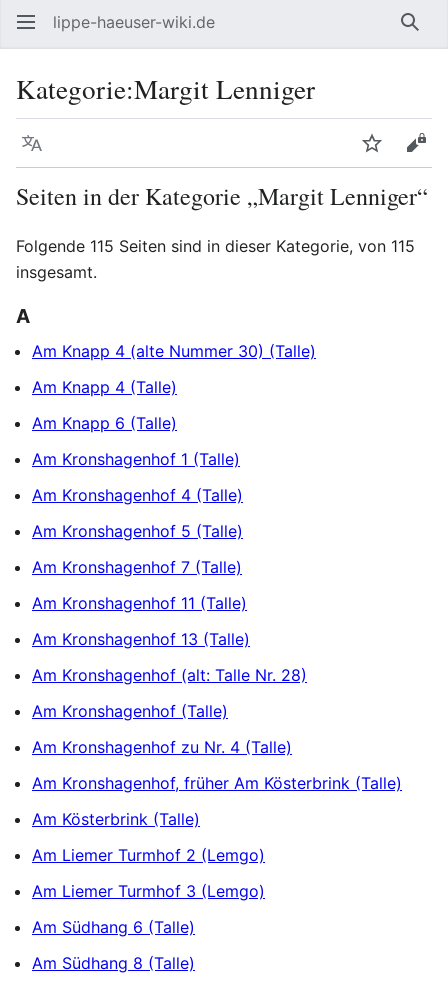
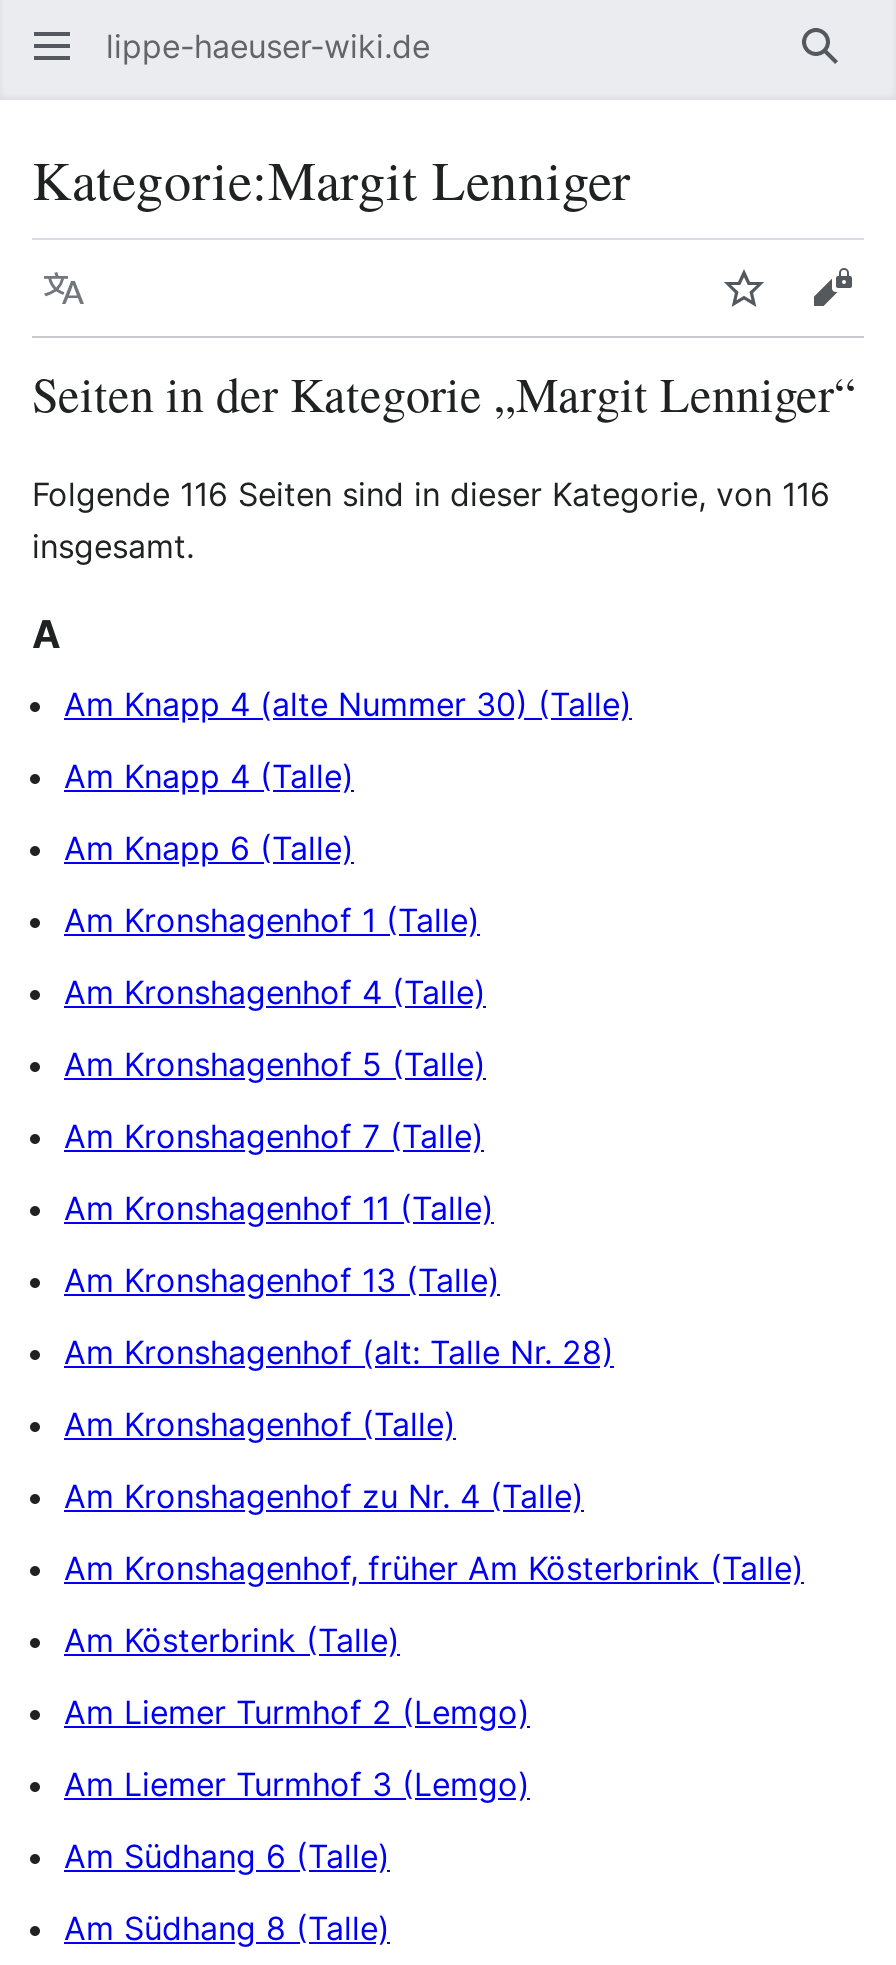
[16,236,415,256] Folgende 115 Seiten sind in dieser Kategorie, von 115 -> [32,474,830,514] Folgende 116 Seiten sind in dieser Kategorie, von 116

